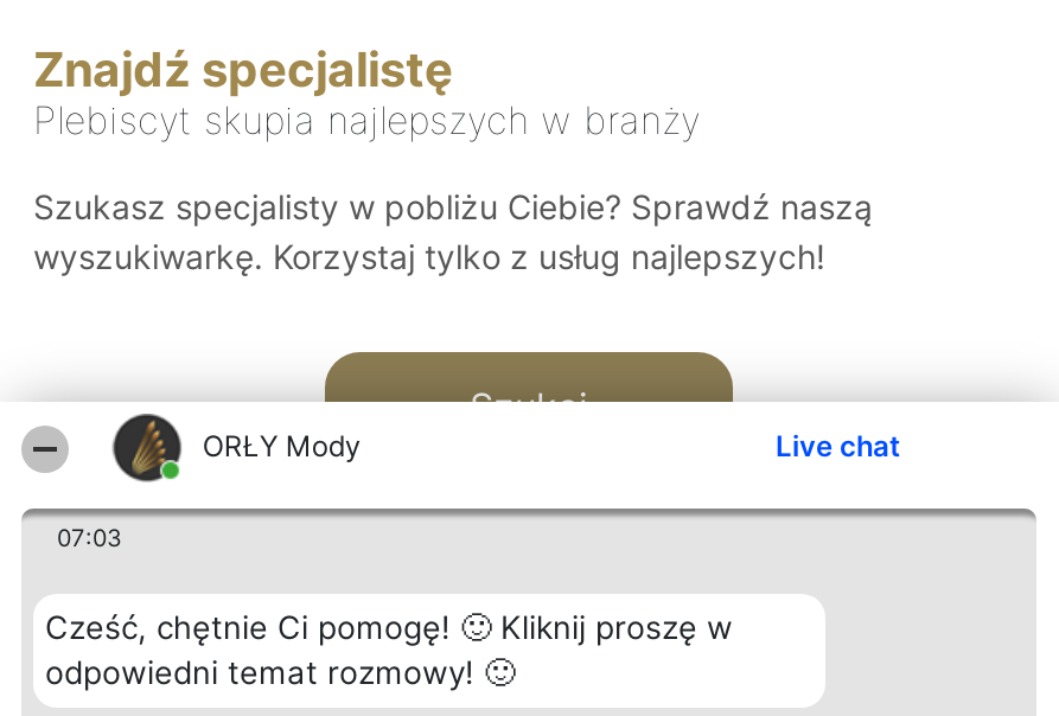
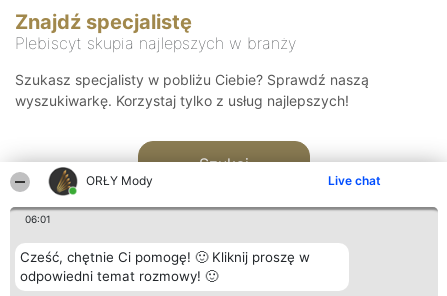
[57,523,121,551] 07:03 -> [25,213,51,225] 06:01

